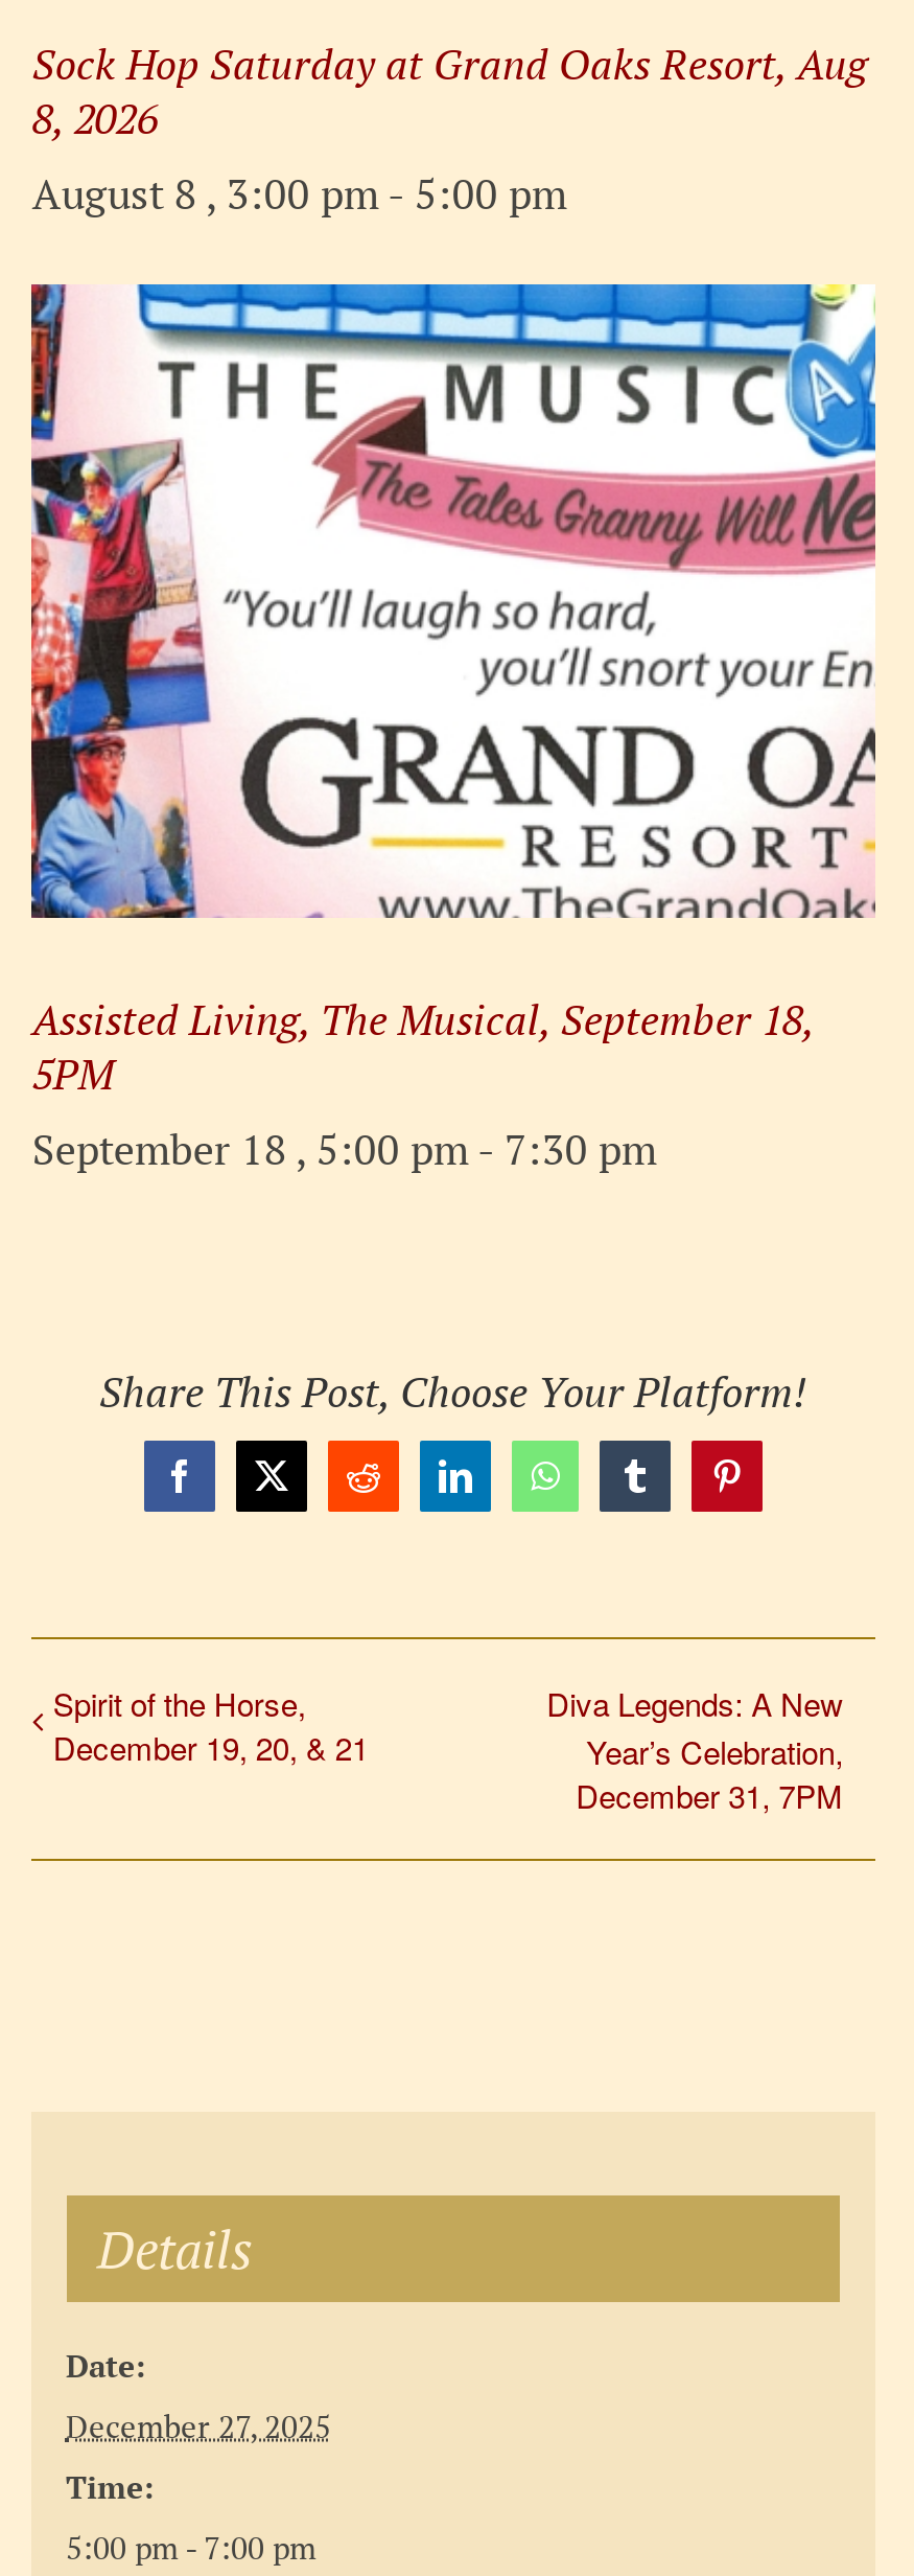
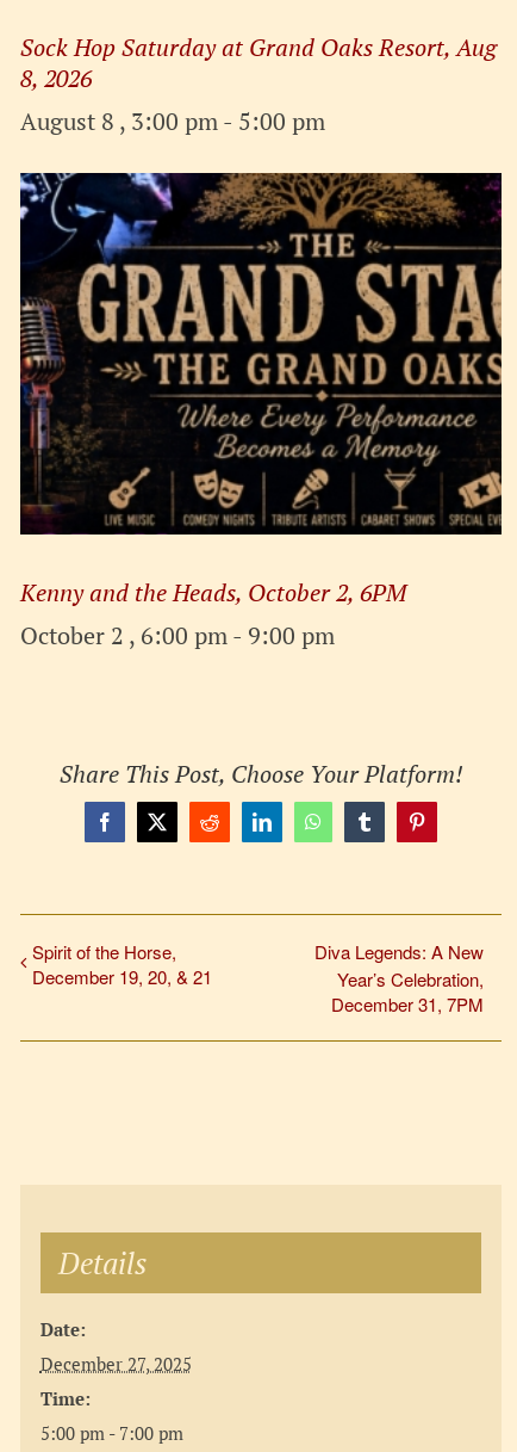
[29,282,877,1177] [image] | Assisted Living, The Musical, September 18, | 5PM | September 18 , 5:00 pm - 7:30 pm -> [19,172,503,651] [image] | Kenny and the Heads, October 2, 6PM | October 2 , 6:00 pm - 9:00 pm

